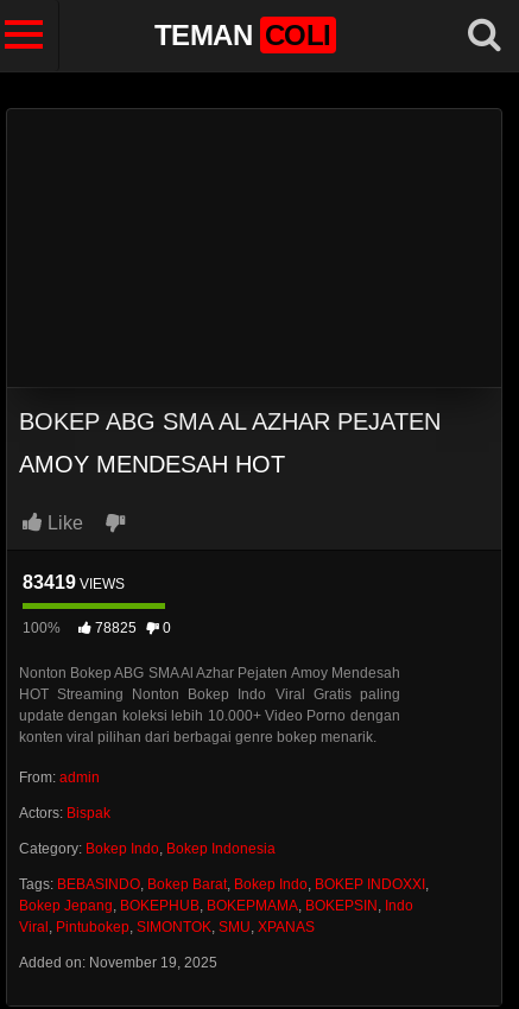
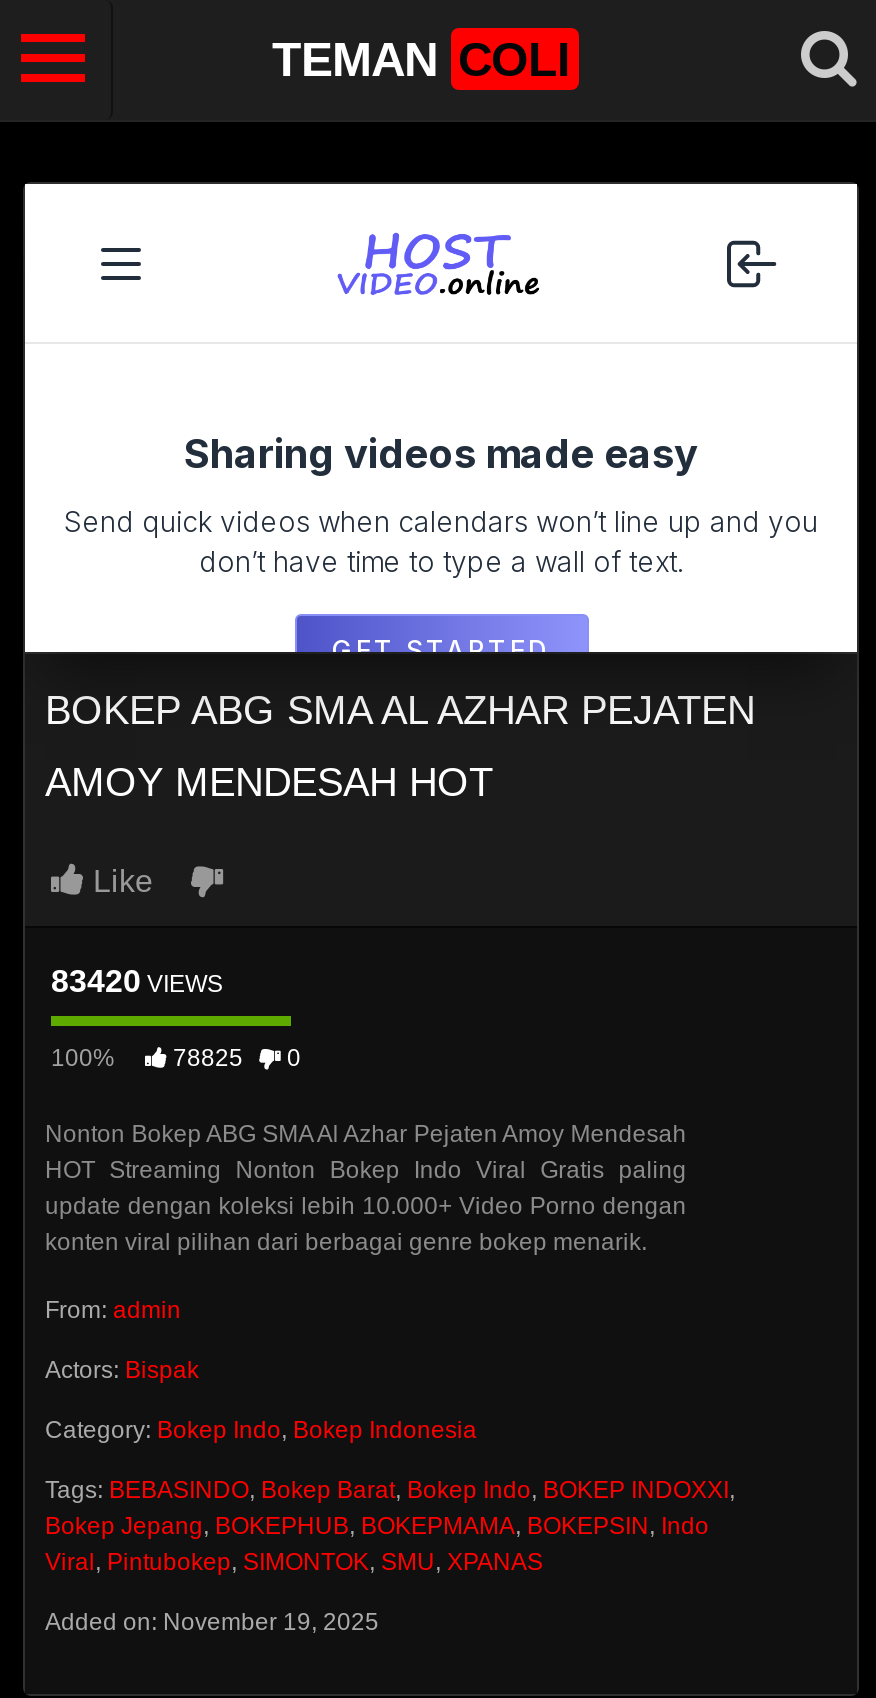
none -> [23,182,859,654] [image]
[23,572,125,592] 83419 VIEWS -> [51,964,223,998] 83420 VIEWS

